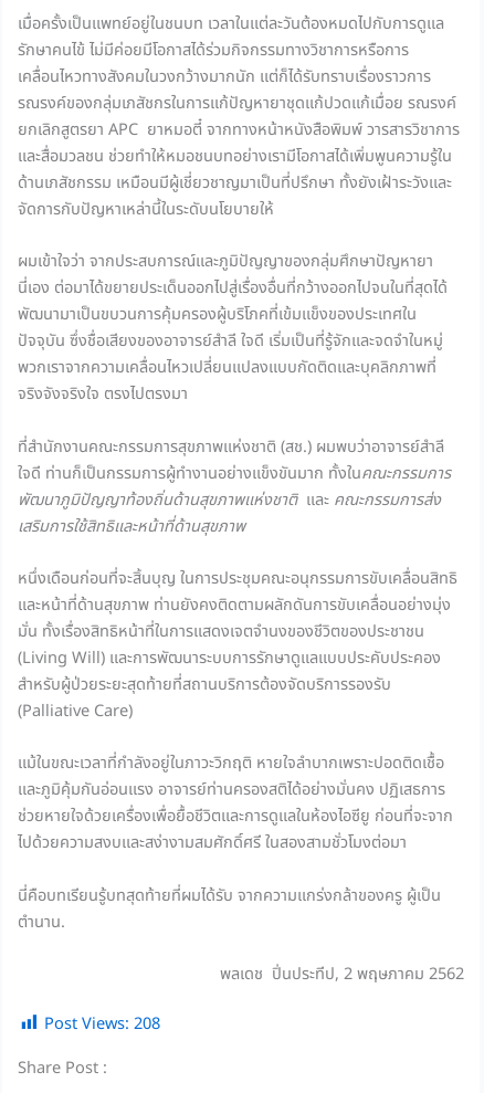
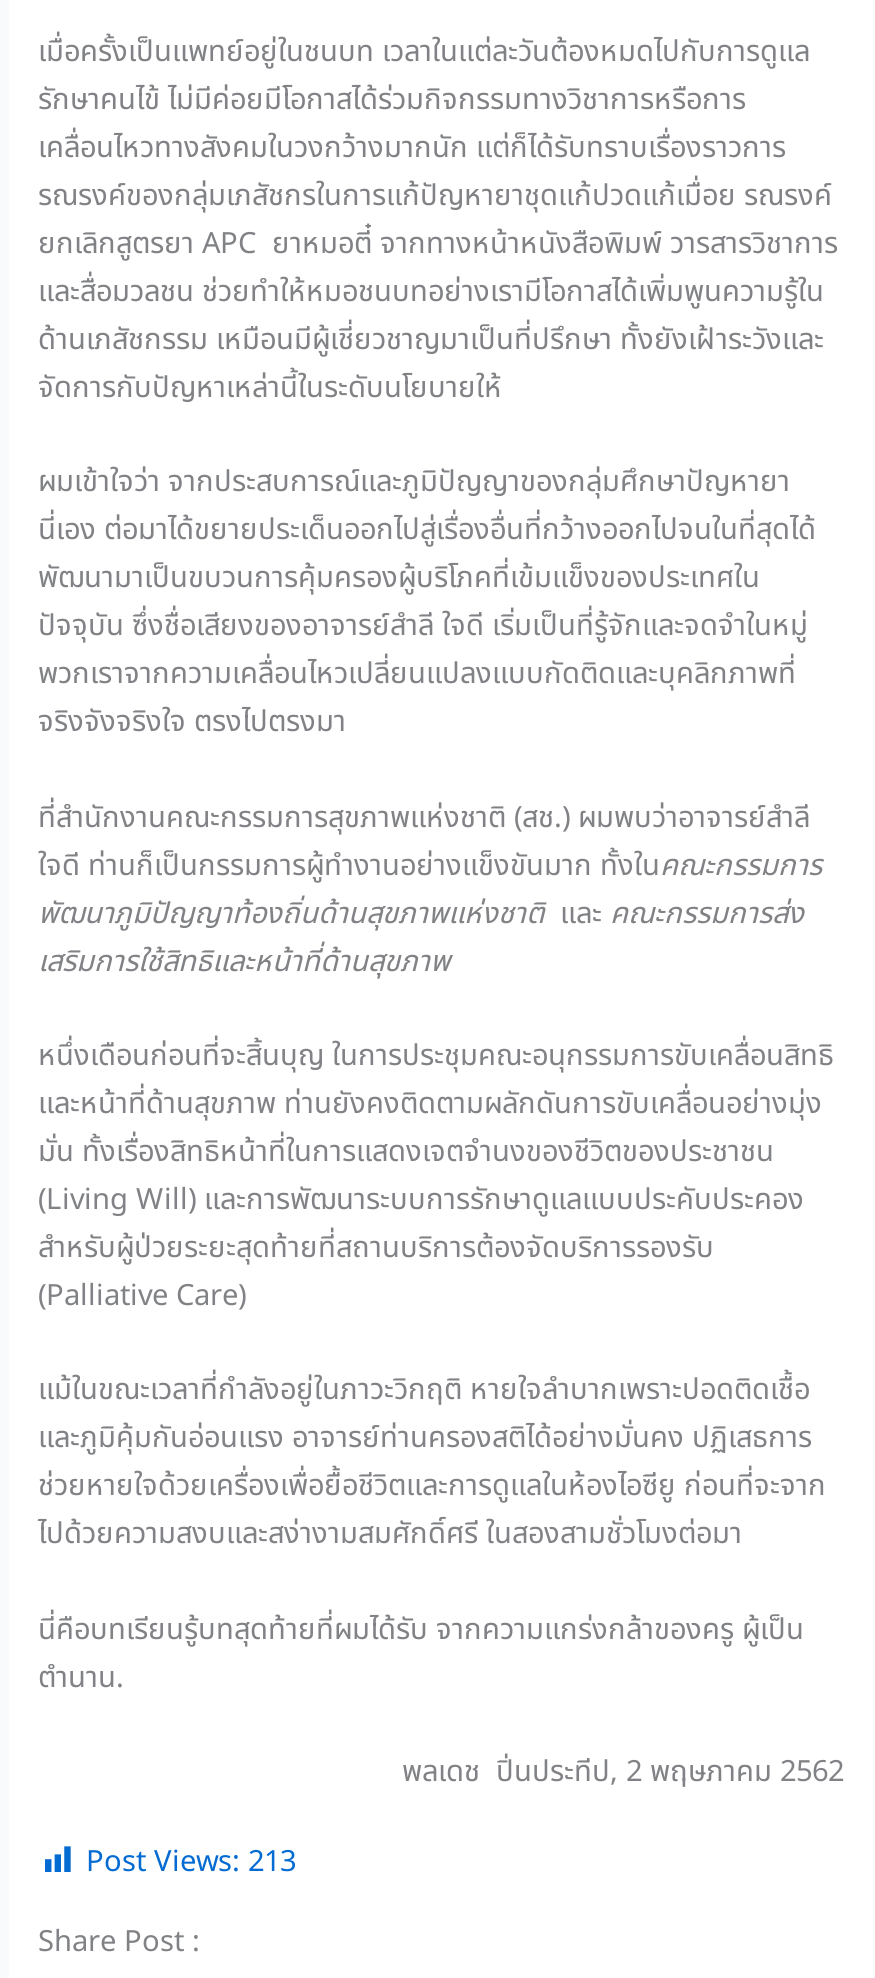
[45,1013,161,1037] Post Views: 208 -> [86,1842,296,1886] Post Views: 213

